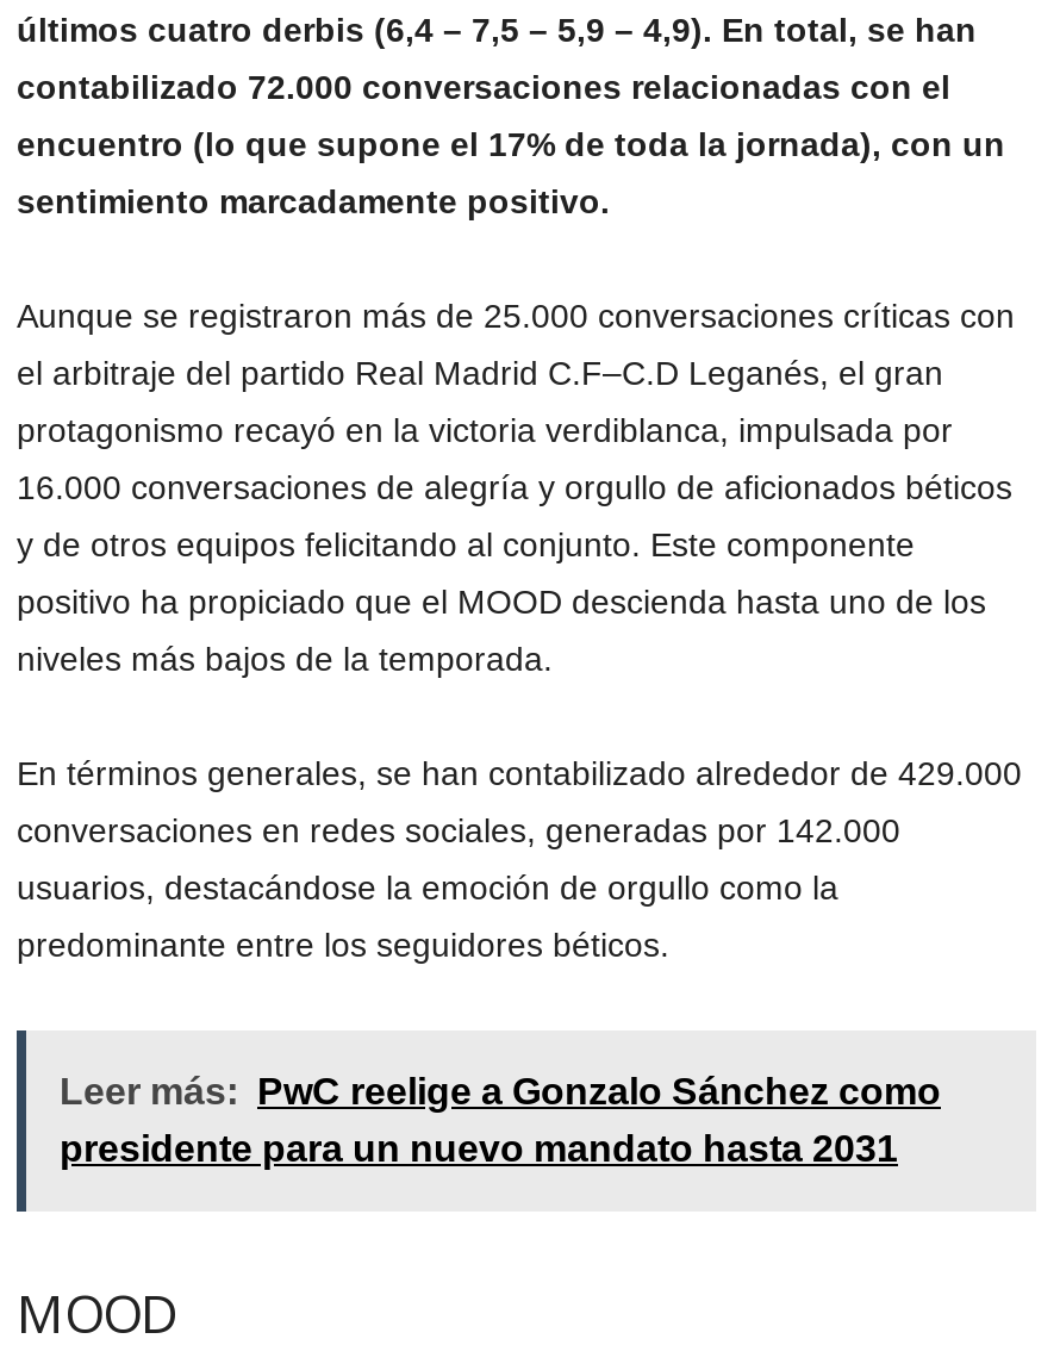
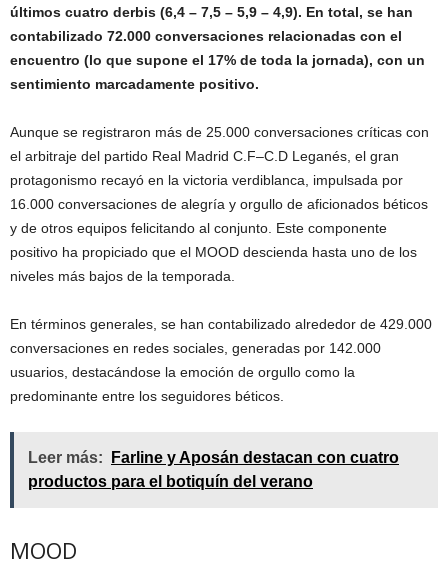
[60,1070,941,1168] Leer más: PwC reelige a Gonzalo Sánchez como | presidente para un nuevo mandato hasta 2031 -> [28,449,399,490] Leer más: Farline y Aposán destacan con cuatro | productos para el botiquín del verano

